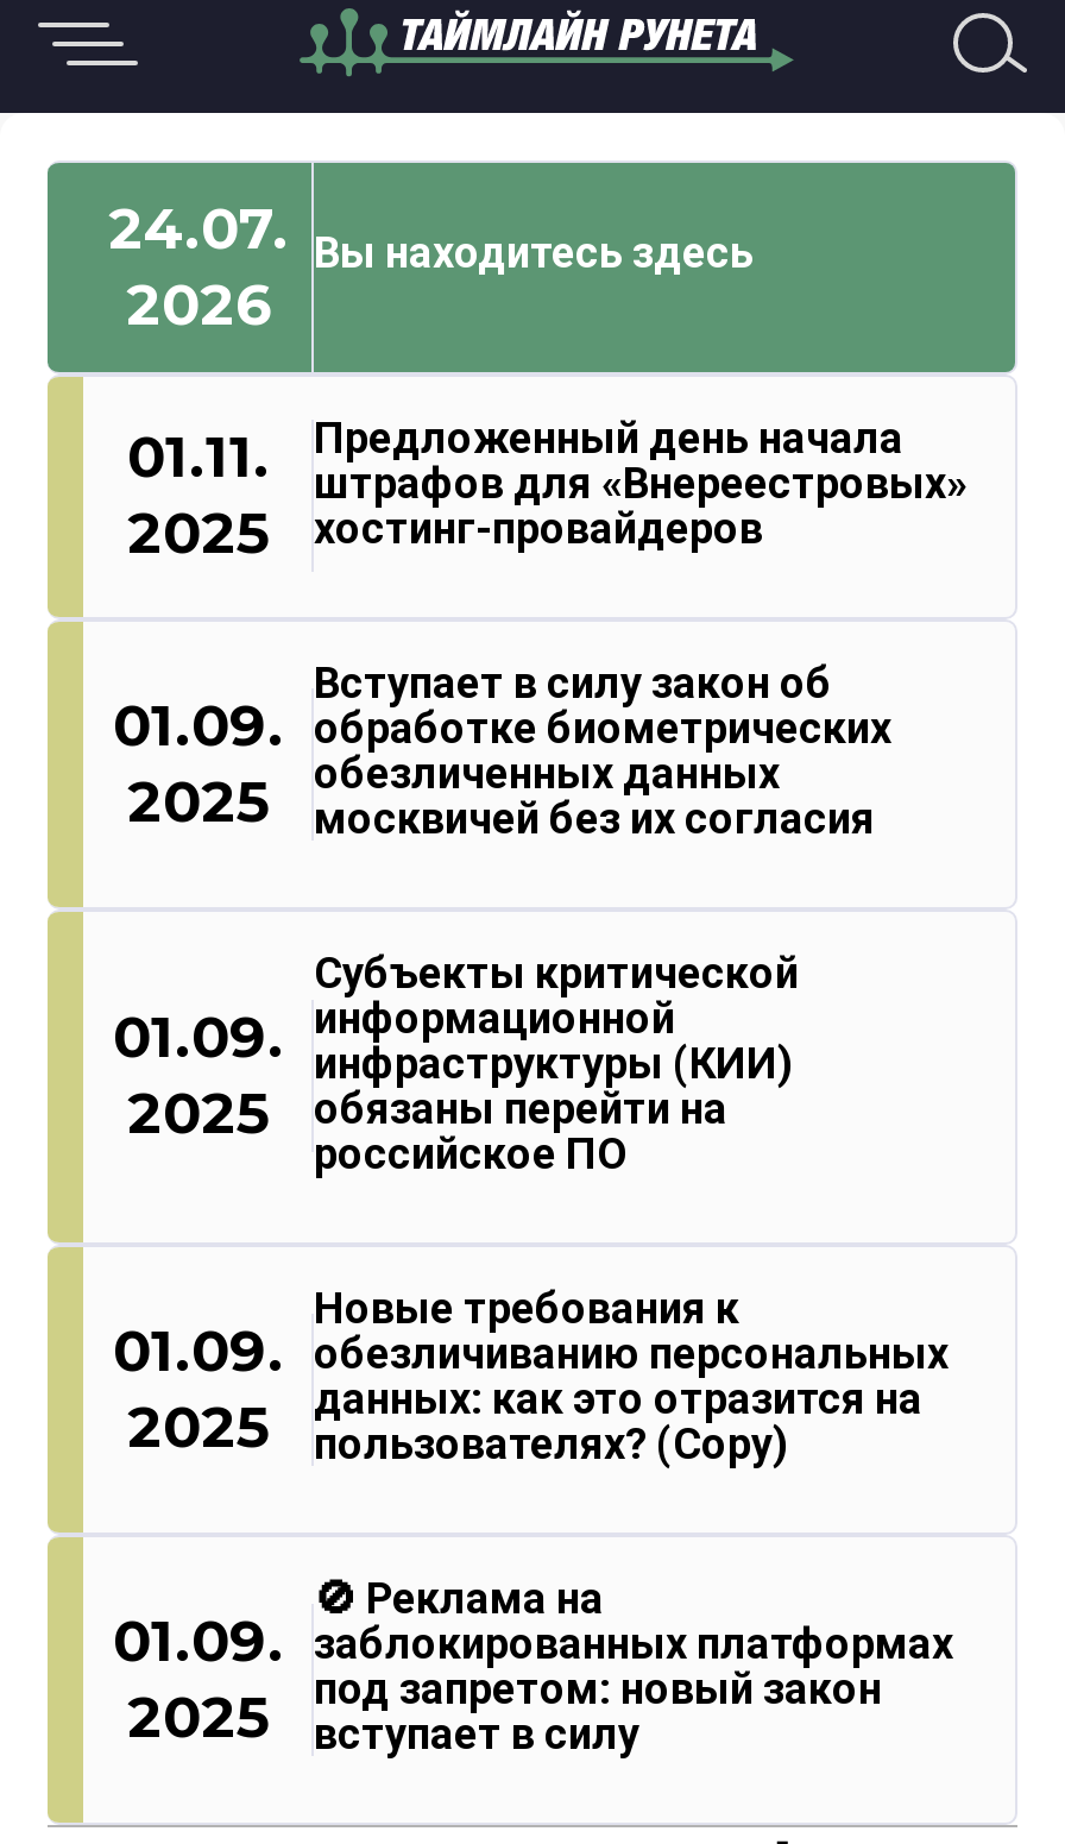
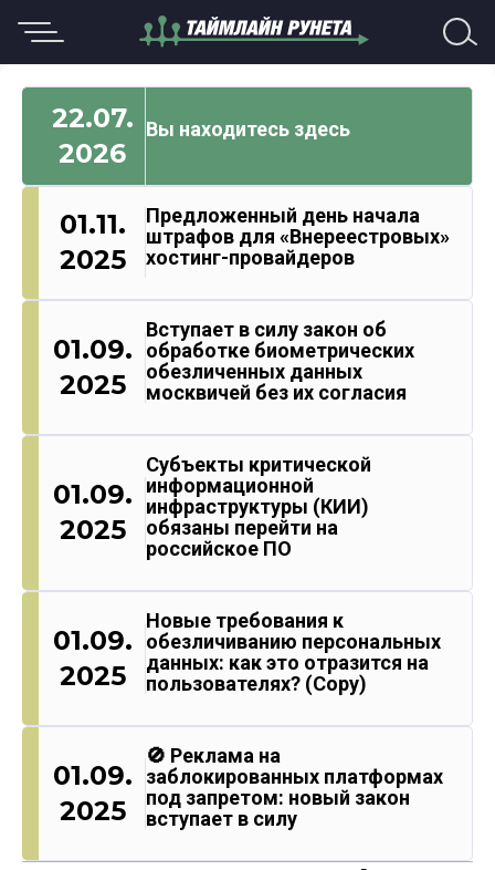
[108,193,754,277] 24.07. Вы находитесь здесь -> [51,101,350,141] 22.07. Вы находитесь здесь

